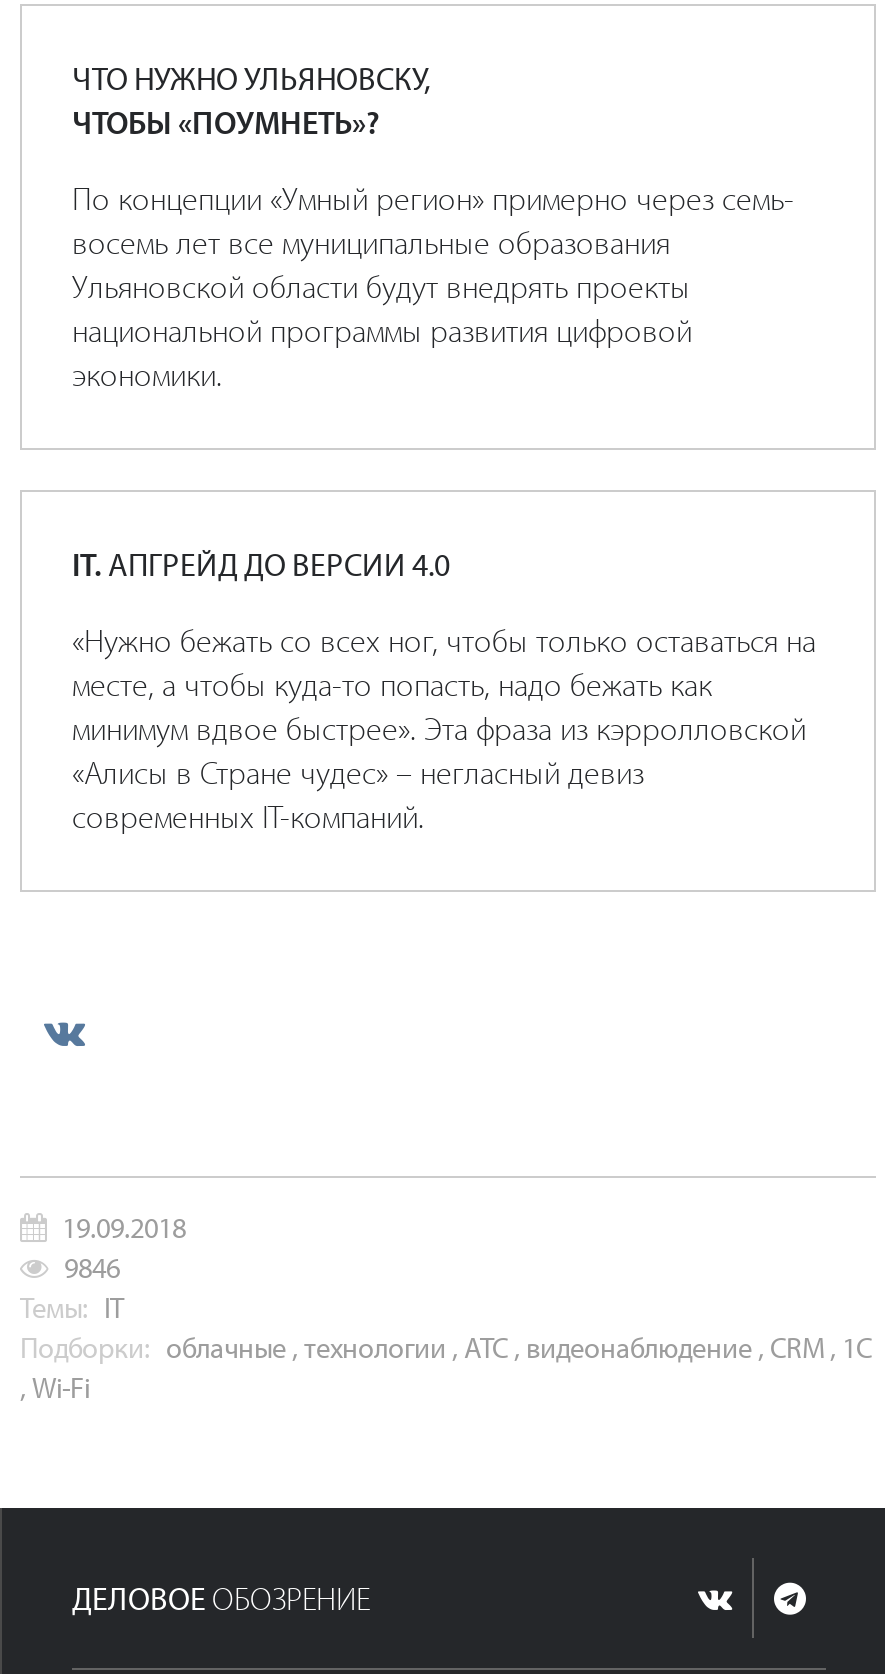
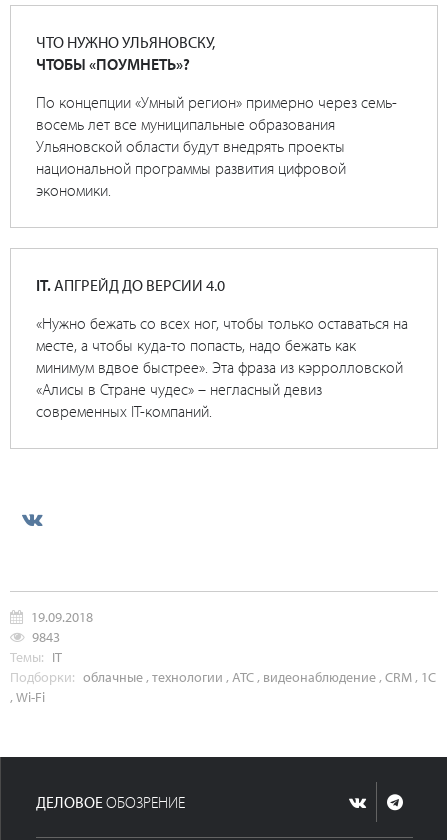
[58,1248,120,1286] 9846 -> [29,627,60,646] 9843

